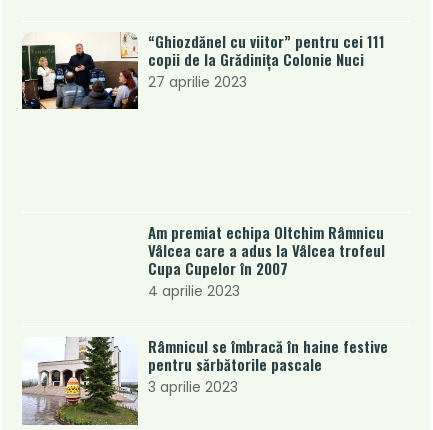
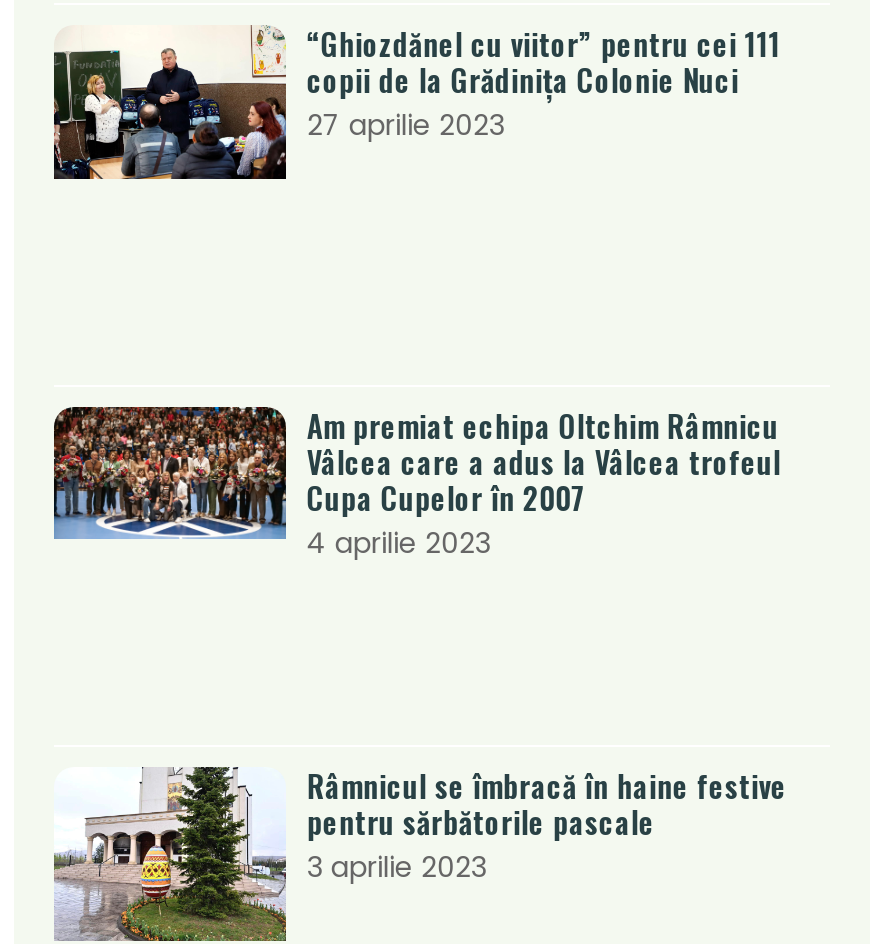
none -> [52,405,288,541] [image]

